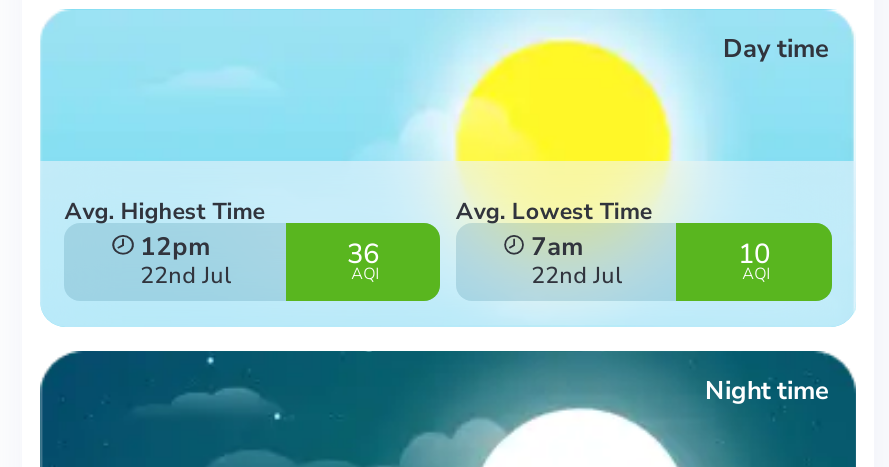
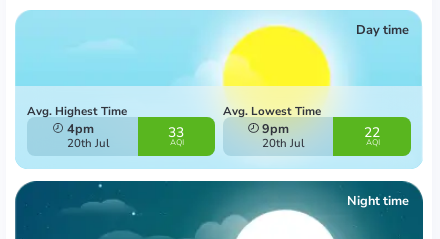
[140,229,232,292] 12pm | 22nd Jul -> [67,120,110,151] 4pm | 20th Jul
[347,234,379,272] 36 -> [168,123,184,142] 33
[531,229,623,292] 7am | 22nd Jul -> [262,120,305,151] 9pm | 20th Jul
[738,234,770,272] 10 -> [364,123,380,142] 22

